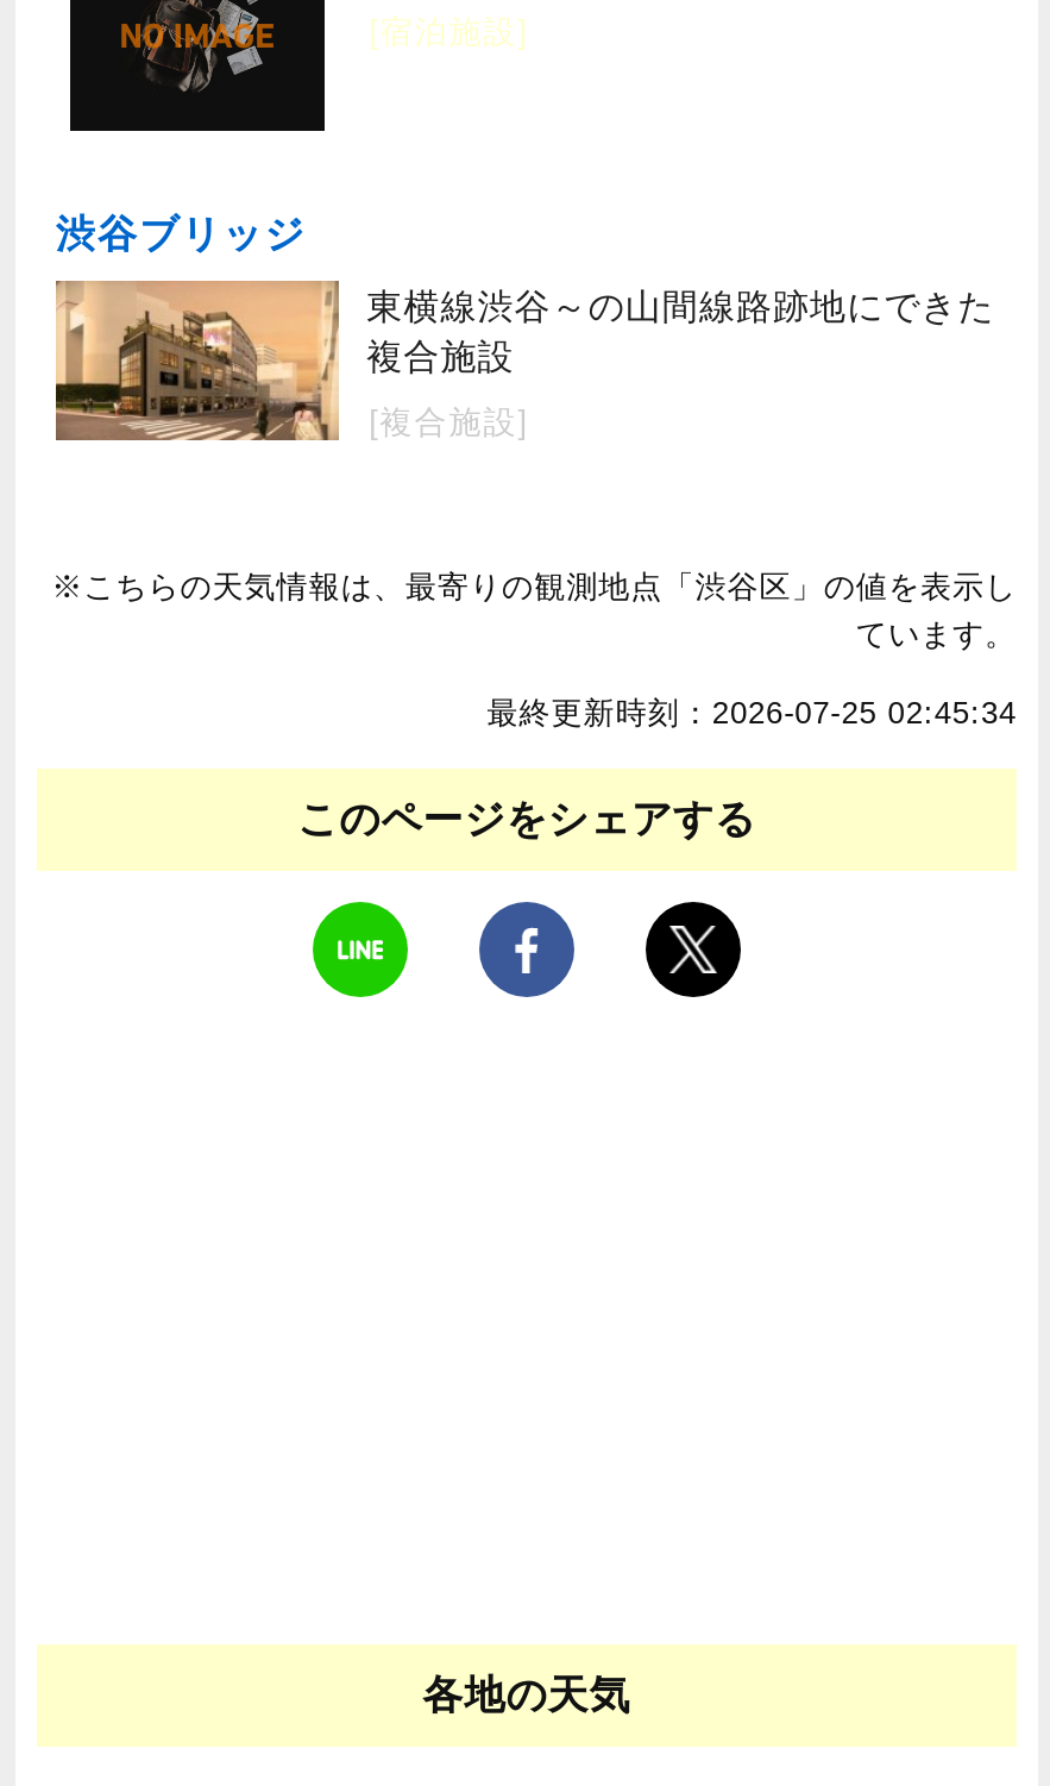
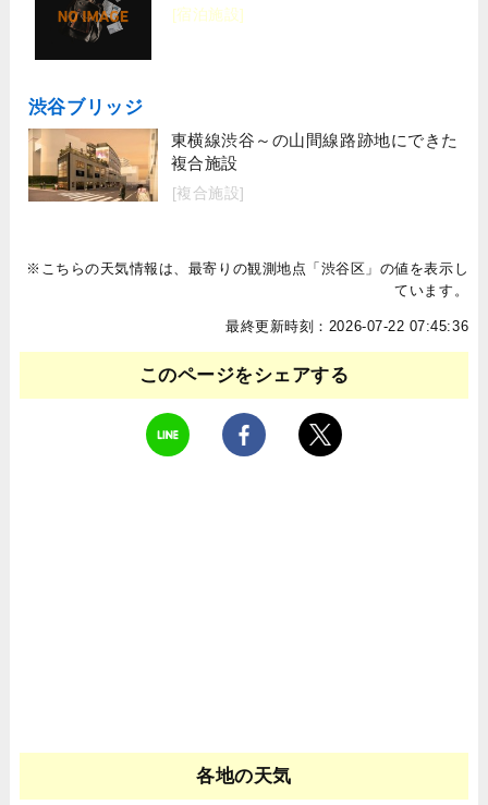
[487,695,1017,731] 最終更新時刻：2026-07-25 02:45:34 -> [226,318,469,335] 最終更新時刻：2026-07-22 07:45:36

